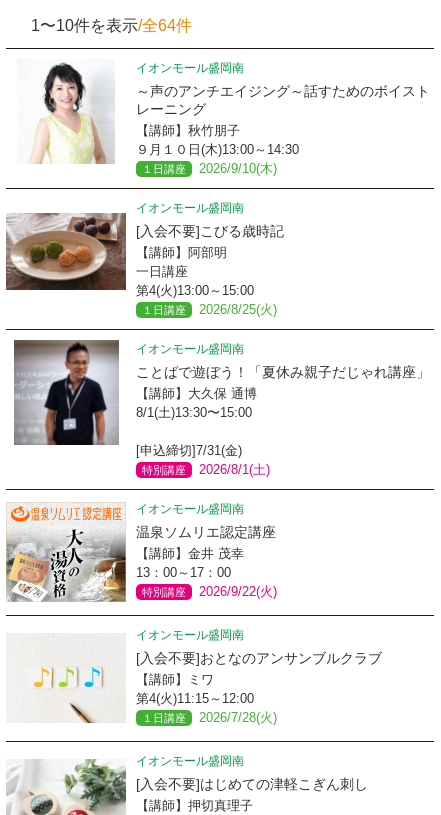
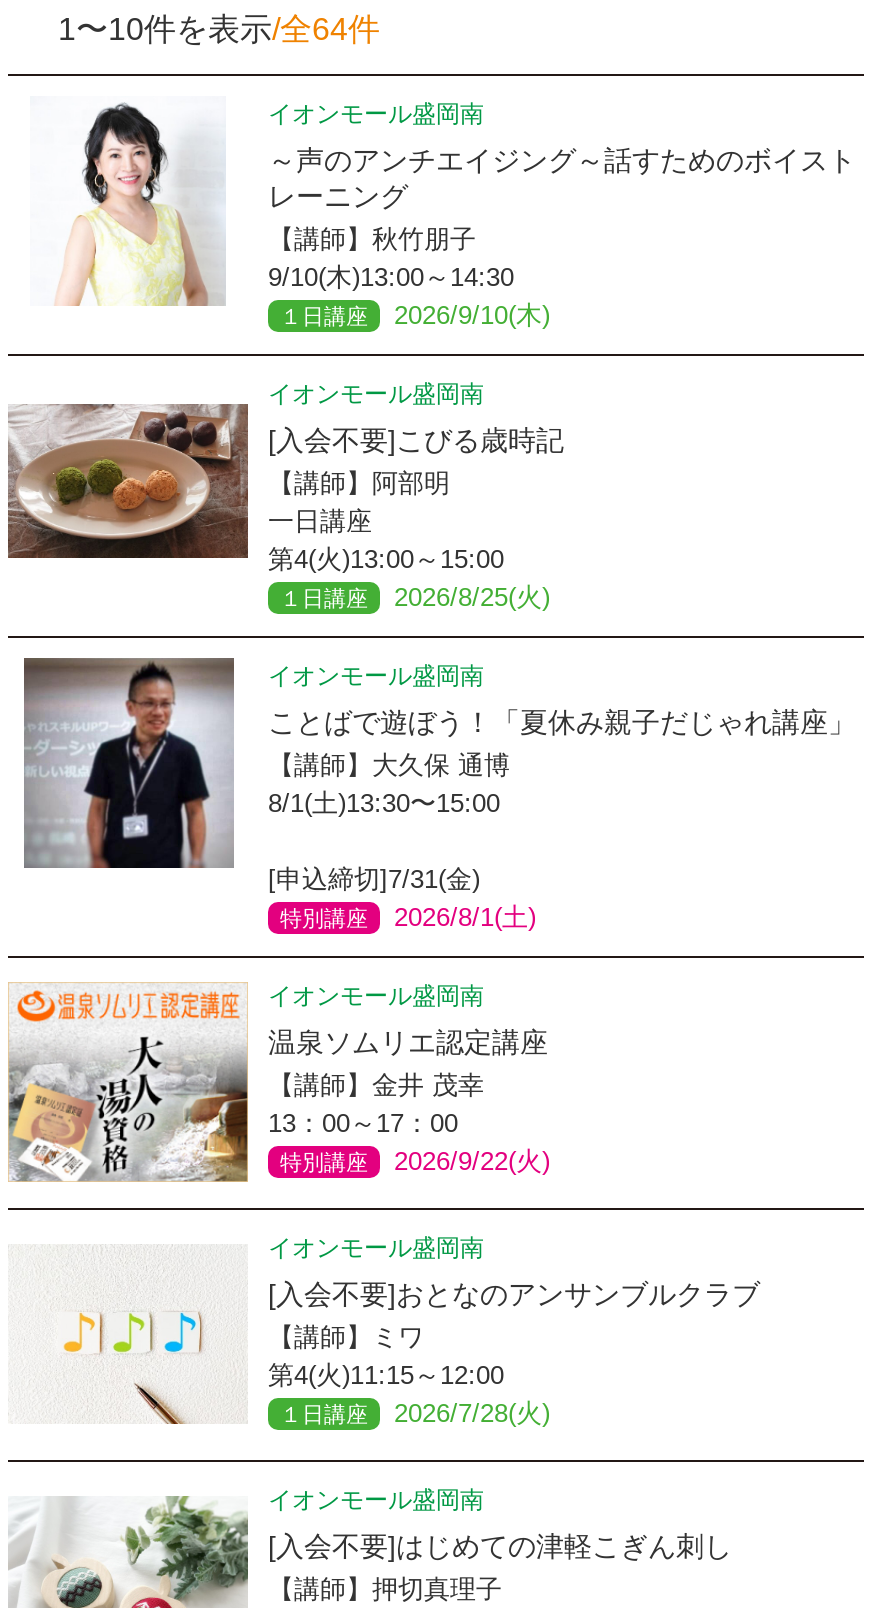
[136,142,299,157] ９月１０日(木)13:00～14:30 -> [268,262,514,292] 9/10(木)13:00～14:30

